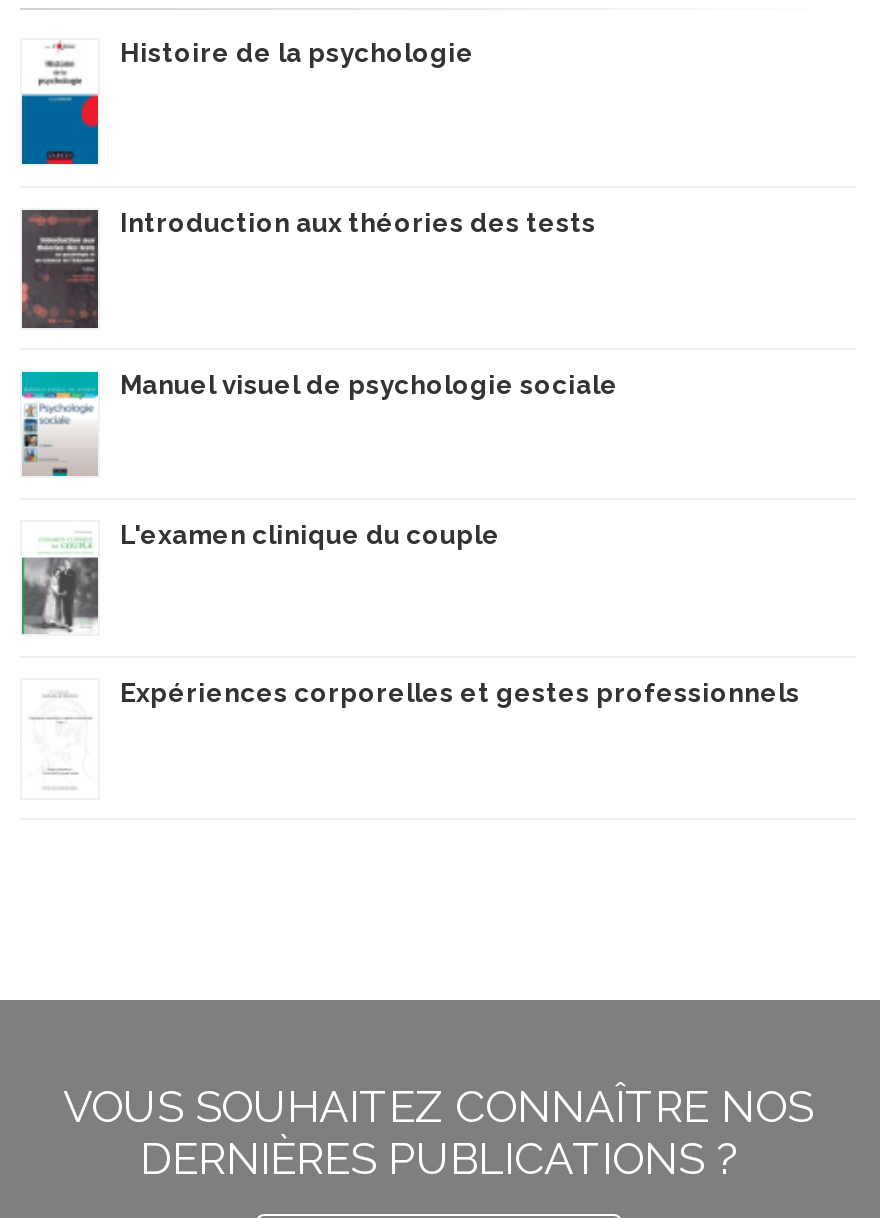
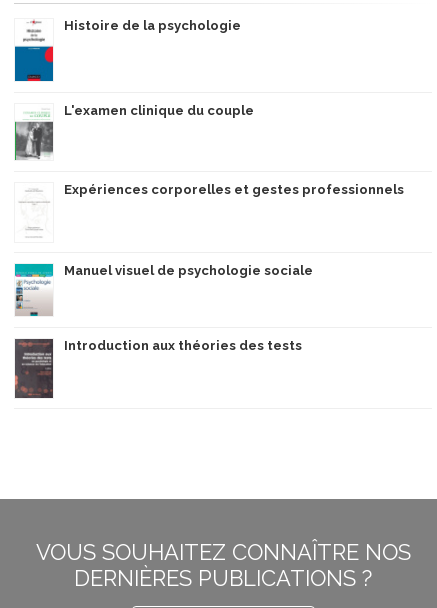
moved [20,208,596,330] -> [14,338,302,399]: [image] | Introduction aux théories des tests
moved [20,370,618,478] -> [14,263,313,317]: [image] | Manuel visuel de psychologie sociale
moved [22,520,800,708] -> [15,103,404,197]: [image] | L'examen clinique du couple | Expériences corporelles et gestes professionnels

